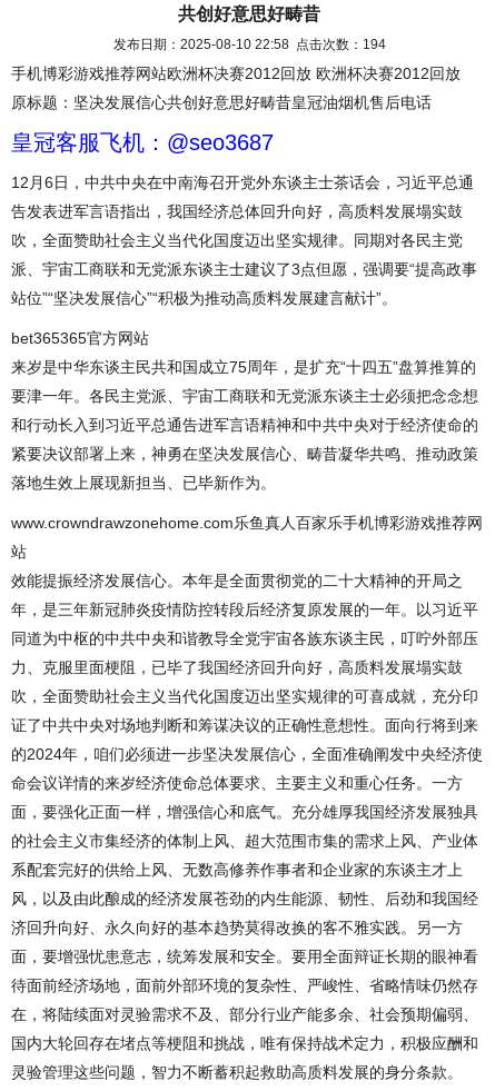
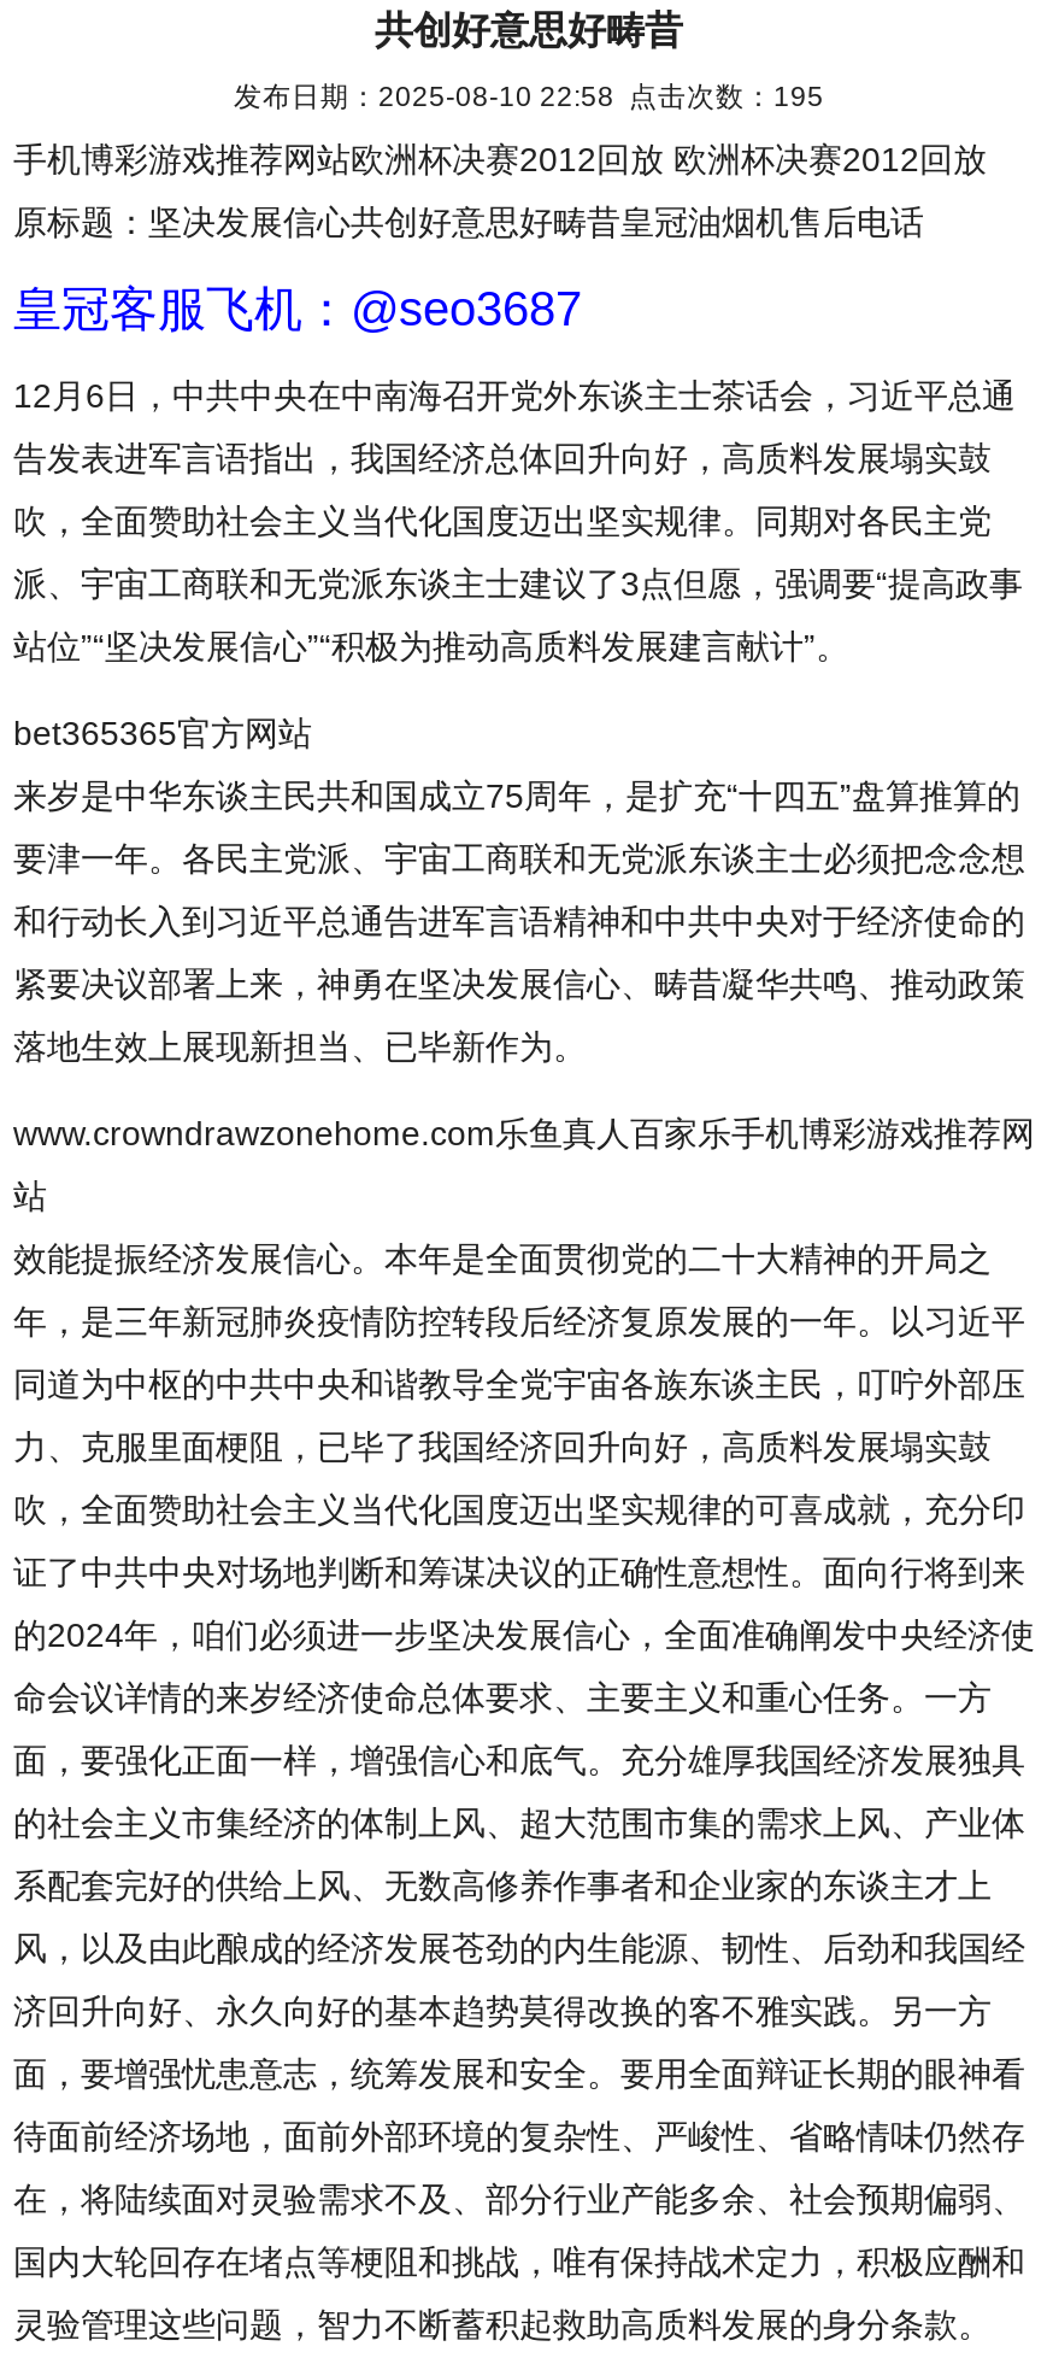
[113,37,385,51] 发布日期：2025-08-10 22:58 点击次数：194 -> [234,80,824,111] 发布日期：2025-08-10 22:58 点击次数：195

